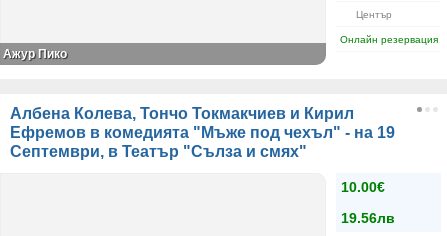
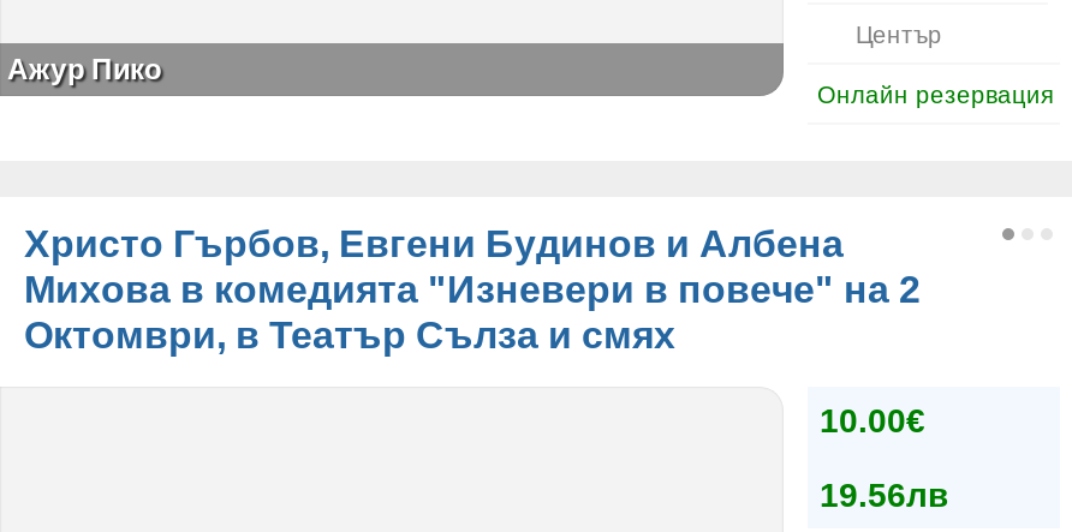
[10,105,395,160] Албена Колева, Тончо Токмакчиев и Кирил | Ефремов в комедията "Мъже под чехъл" - на 19 | Септември, в Театър "Сълза и смях" -> [24,223,921,355] Христо Гърбов, Евгени Будинов и Албена | Михова в комедията "Изневери в повече" на 2 | Октомври, в Театър Сълза и смях

